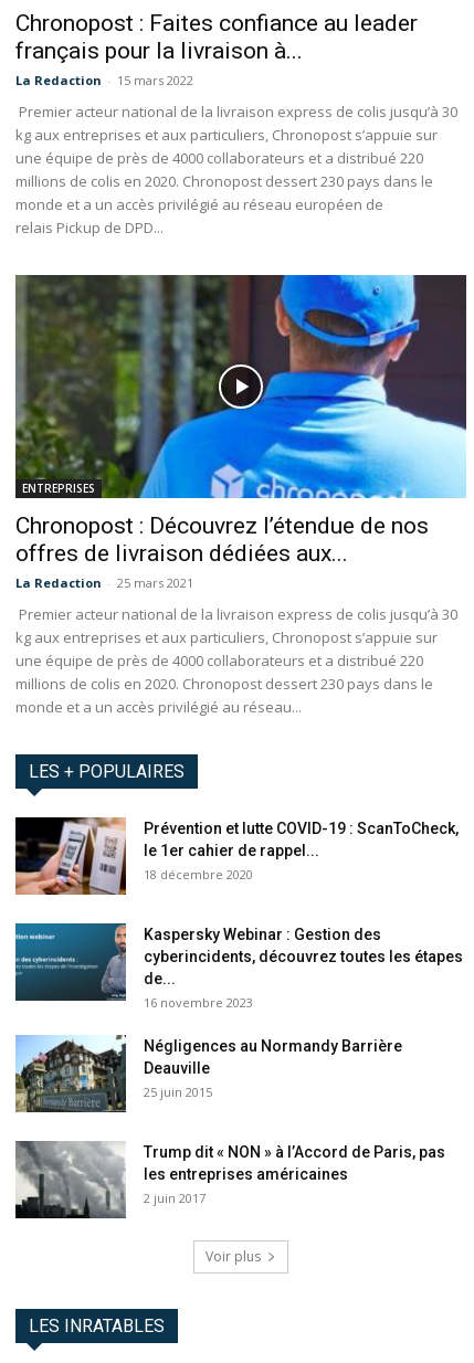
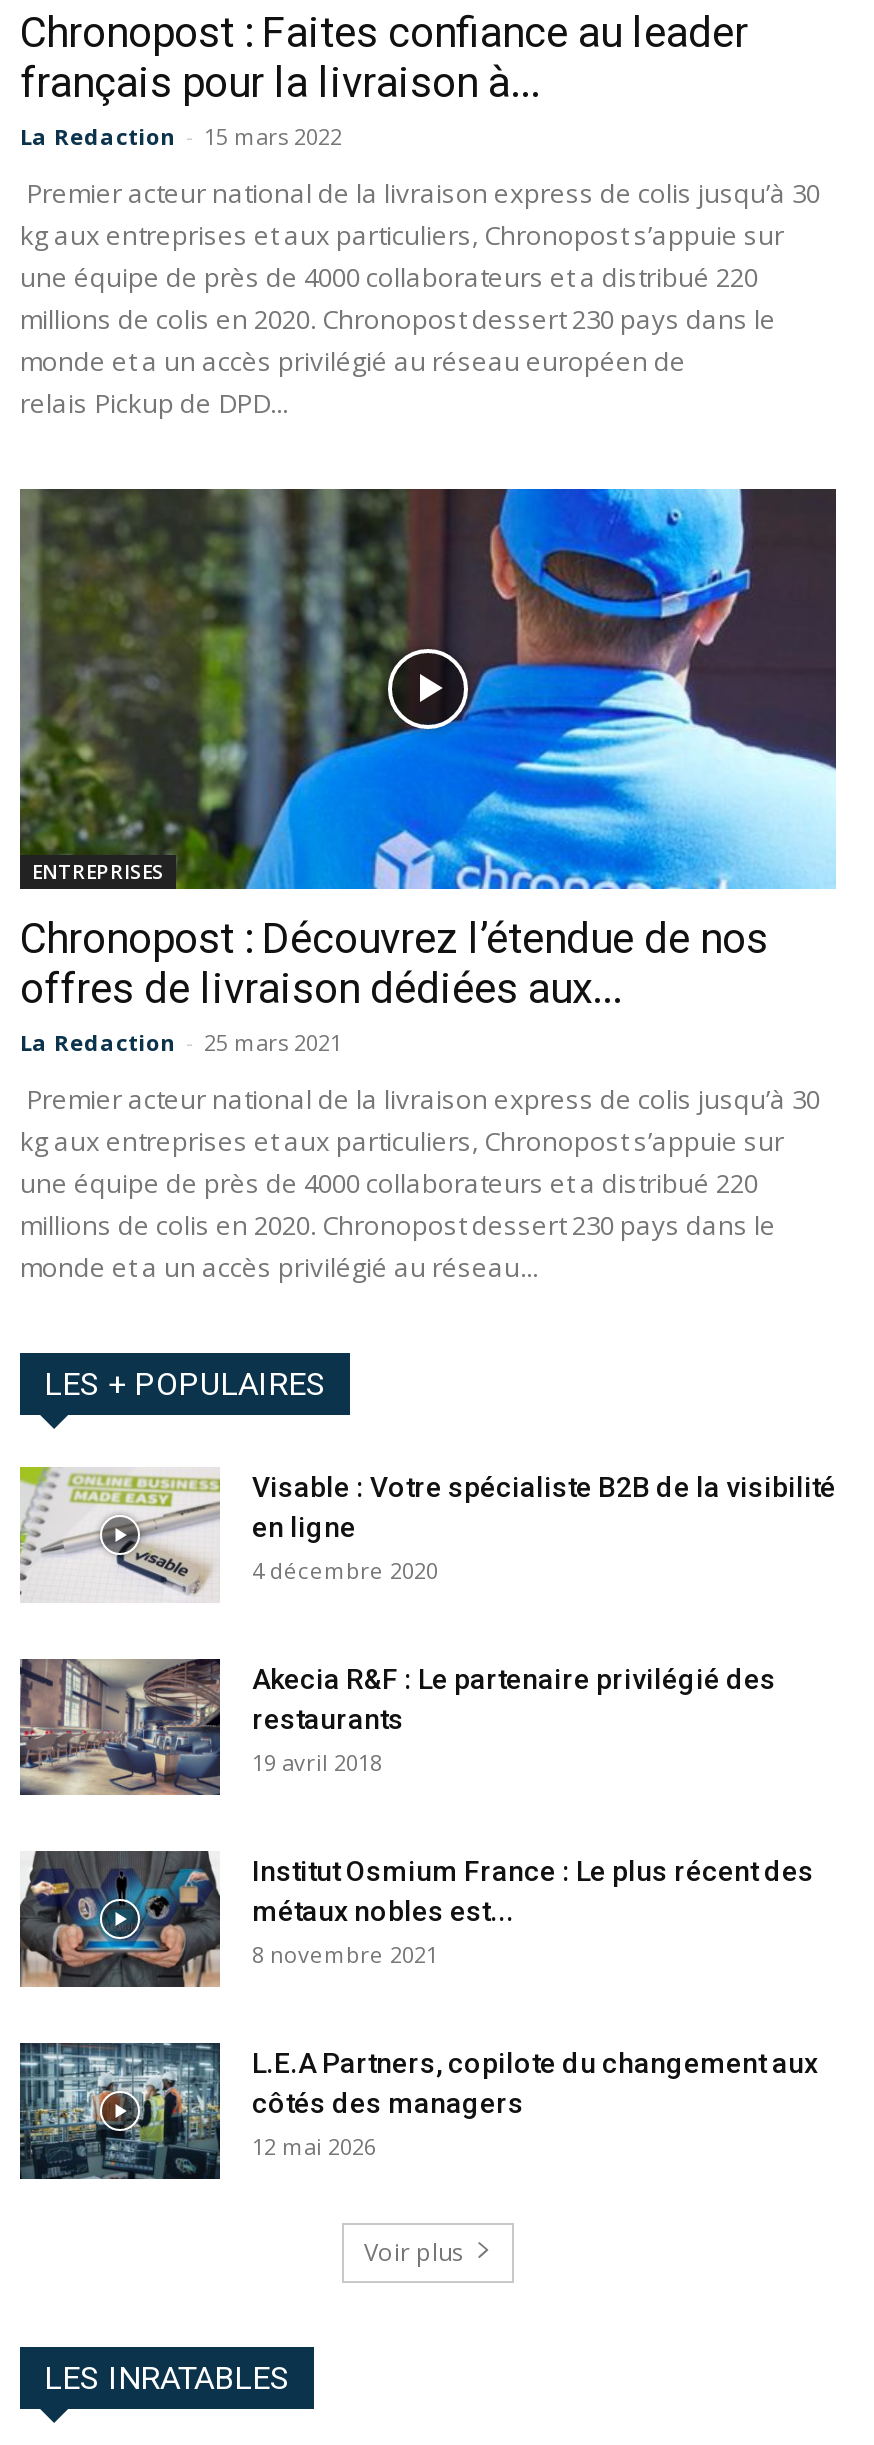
[14,816,459,896] [image] | Prévention et lutte COVID-19 : ScanToCheck, | le 1er cahier de rappel... | 18 décembre 2020 -> [18,1466,836,1596] [image] | Visable : Votre spécialiste B2B de la visibilité | en ligne | 4 décembre 2020
[15,922,463,1011] [image] | Kaspersky Webinar : Gestion des | cyberincidents, découvrez toutes les étapes | de... | 16 novembre 2023 -> [20,1658,776,1798] [image] | Akecia R&F : Le partenaire privilégié des | restaurants | 19 avril 2018
[15,1035,402,1113] [image] | Négligences au Normandy Barrière | Deauville | 25 juin 2015 -> [18,1848,814,1990] [image] | Institut Osmium France : Le plus récent des | métaux nobles est... | 8 novembre 2021
[15,1142,445,1219] [image] | Trump dit « NON » à l’Accord de Paris, pas | les entreprises américaines | 2 juin 2017 -> [18,2042,818,2182] [image] | L.E.A Partners, copilote du changement aux | côtés des managers | 12 mai 2026

